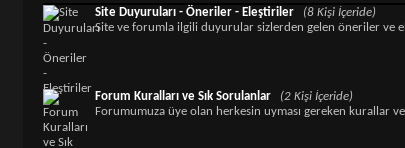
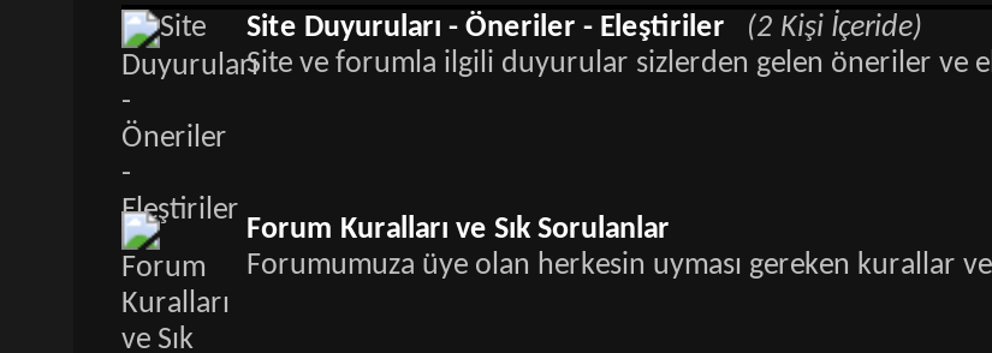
[95,6,376,19] Site Duyuruları - Öneriler - Eleştiriler (8 Kişi İçeride) -> [246,12,922,43] Site Duyuruları - Öneriler - Eleştiriler (2 Kişi İçeride)
[280,90,353,103] (2 Kişi İçeride) -> none

